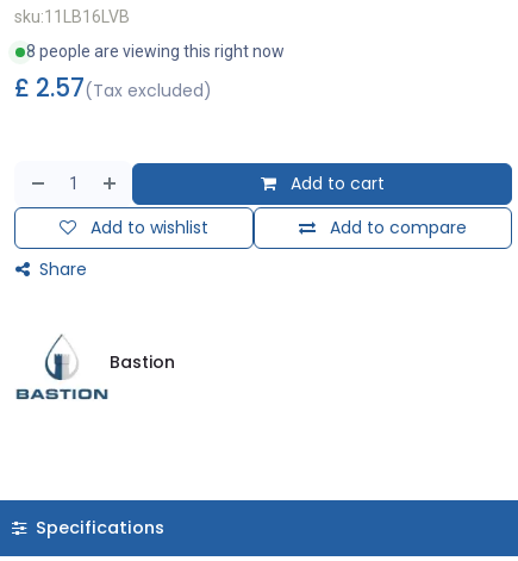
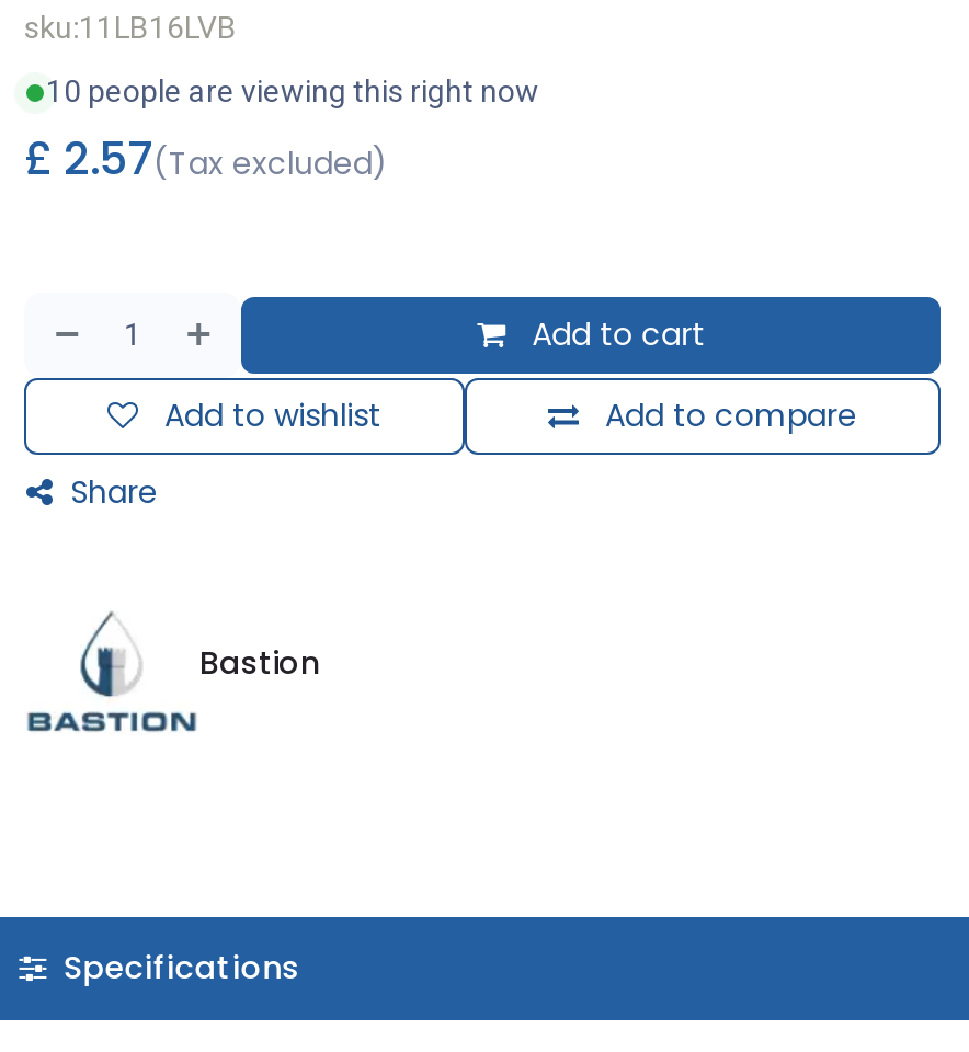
[26,42,285,61] 8 people are viewing this right now -> [46,73,539,108] 10 people are viewing this right now

